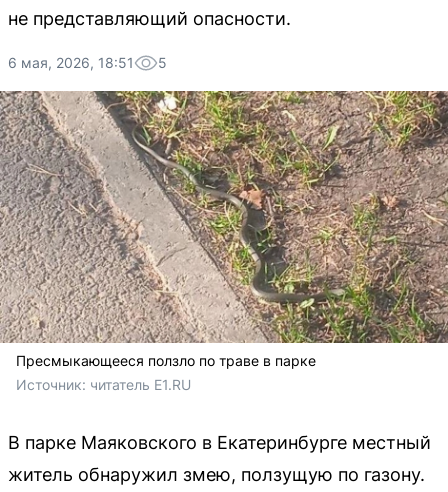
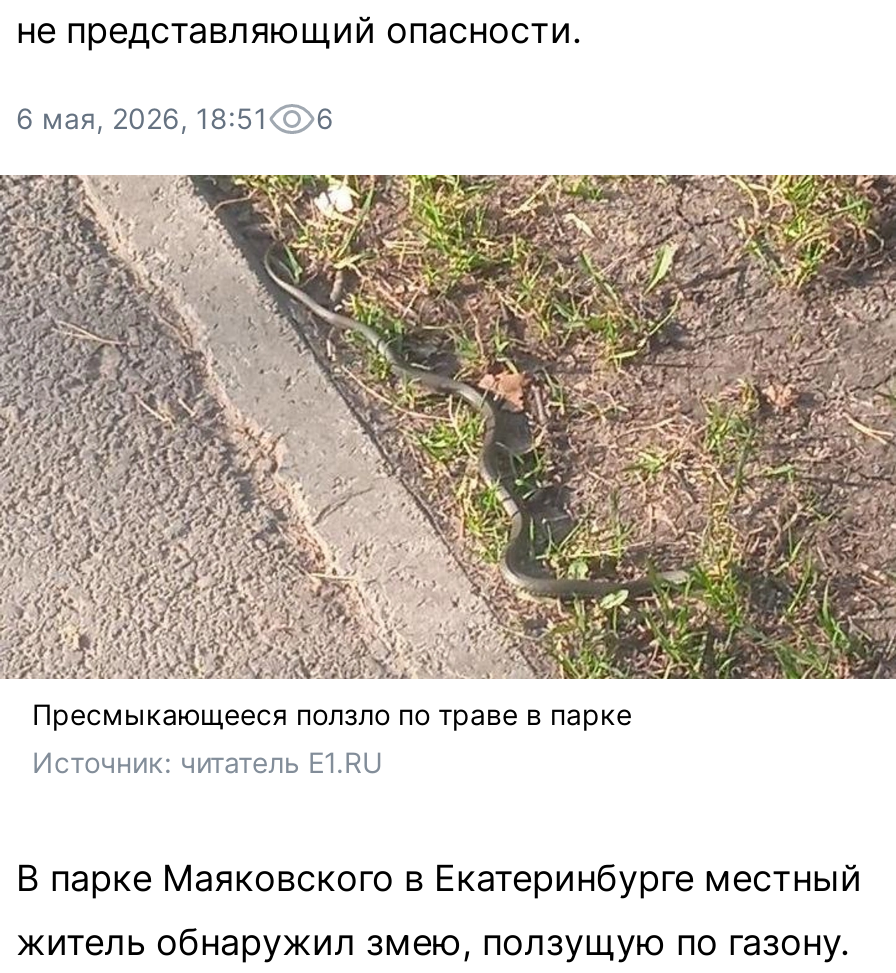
[8,54,167,71] 6 мая, 2026, 18:51 5 -> [16,101,334,135] 6 мая, 2026, 18:51 6

